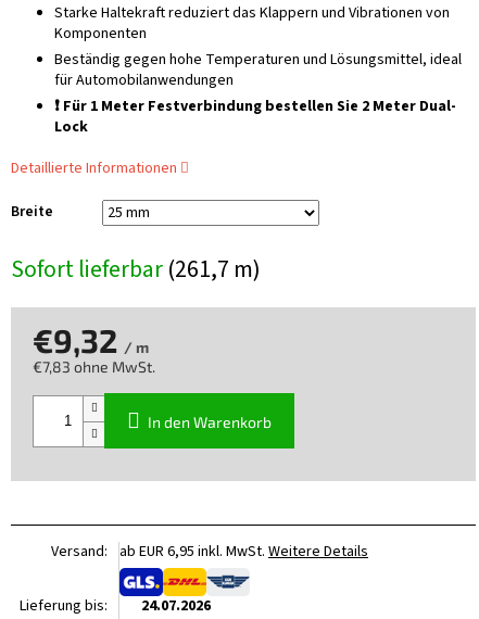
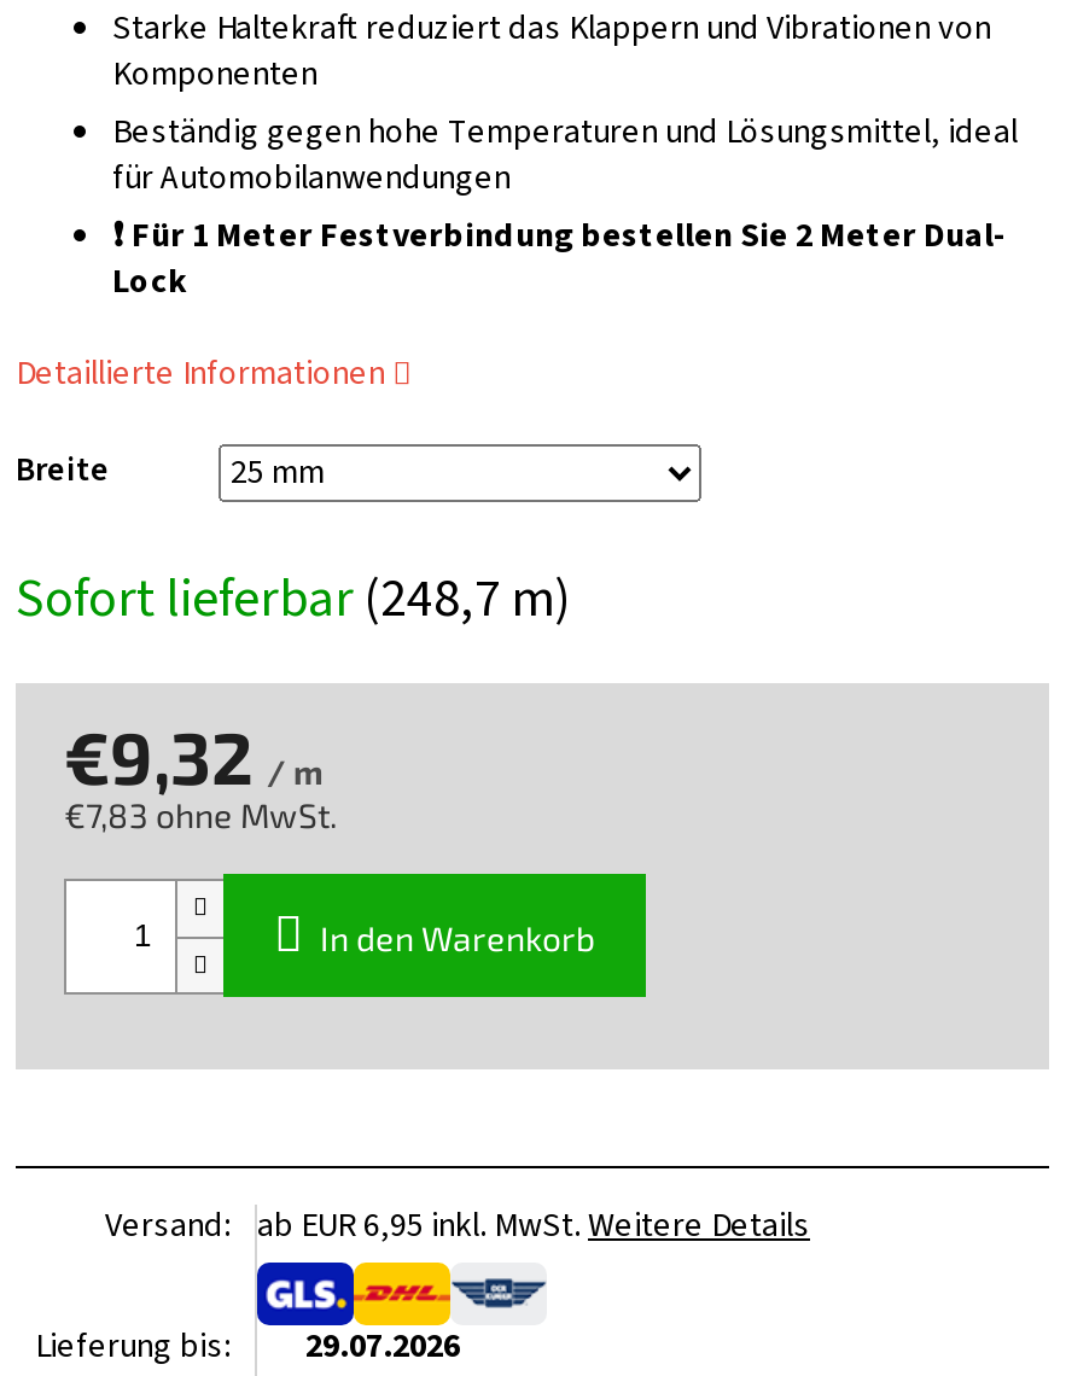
[11,252,261,287] Sofort lieferbar (261,7 m) -> [16,561,571,638] Sofort lieferbar (248,7 m)
[20,595,211,617] Lieferung bis: 24.07.2026 -> [35,1323,460,1371] Lieferung bis: 29.07.2026

